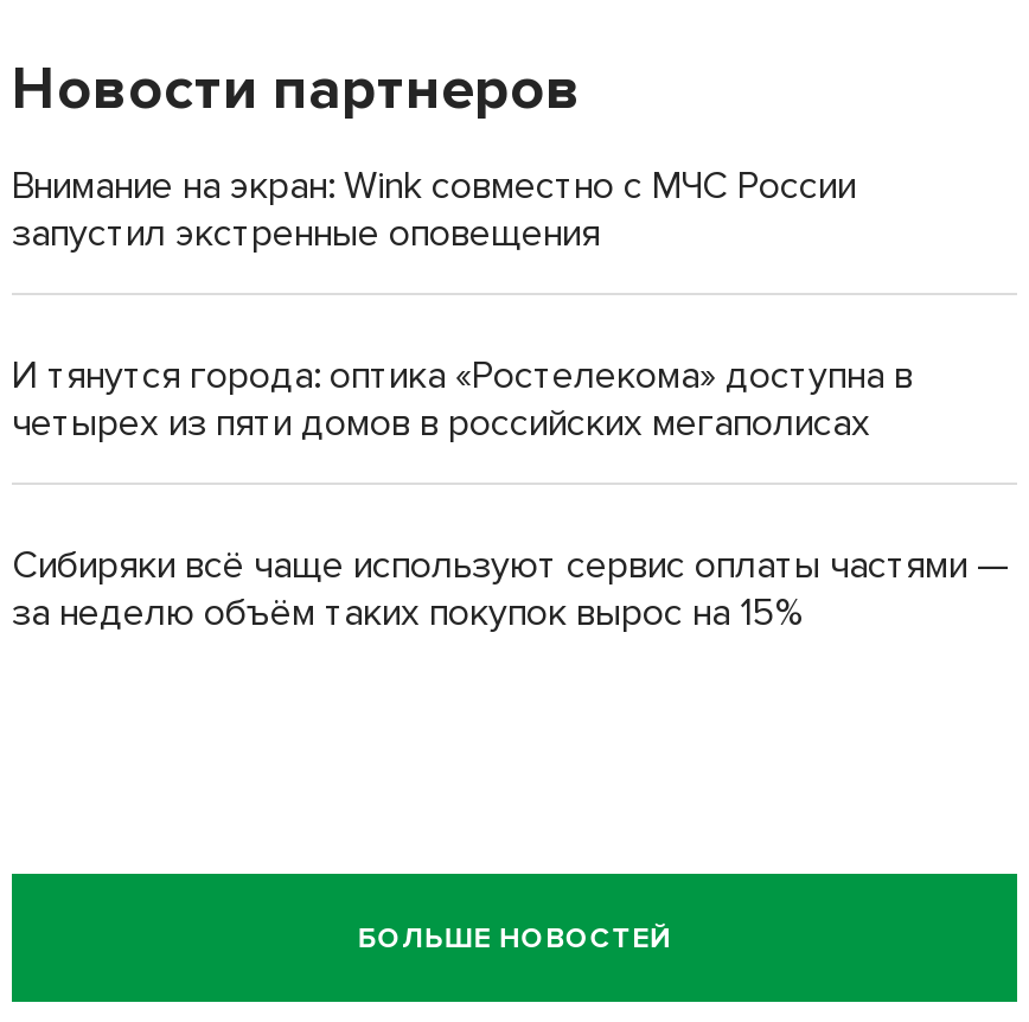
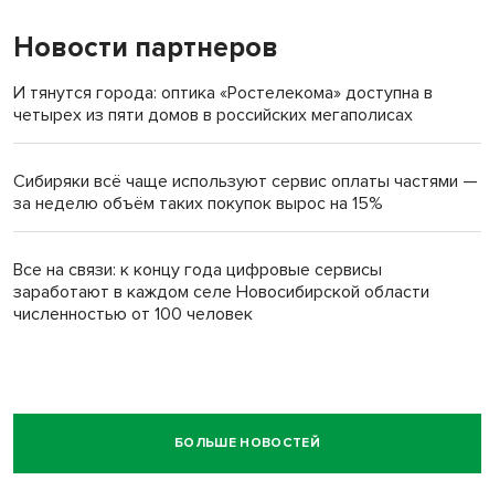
[12,163,856,258] Внимание на экран: Wink совместно с МЧС России | запустил экстренные оповещения -> none
moved [12,352,1010,637] -> [13,81,478,214]: И тянутся города: оптика «Ростелекома» доступна в | четырех из пяти домов в российских мегаполисах | Сибиряки всё чаще используют сервис оплаты частями — | за неделю объём таких покупок вырос на 15%
none -> [13,258,429,325] Все на связи: к концу года цифровые сервисы | заработают в каждом селе Новосибирской области | численностью от 100 человек

